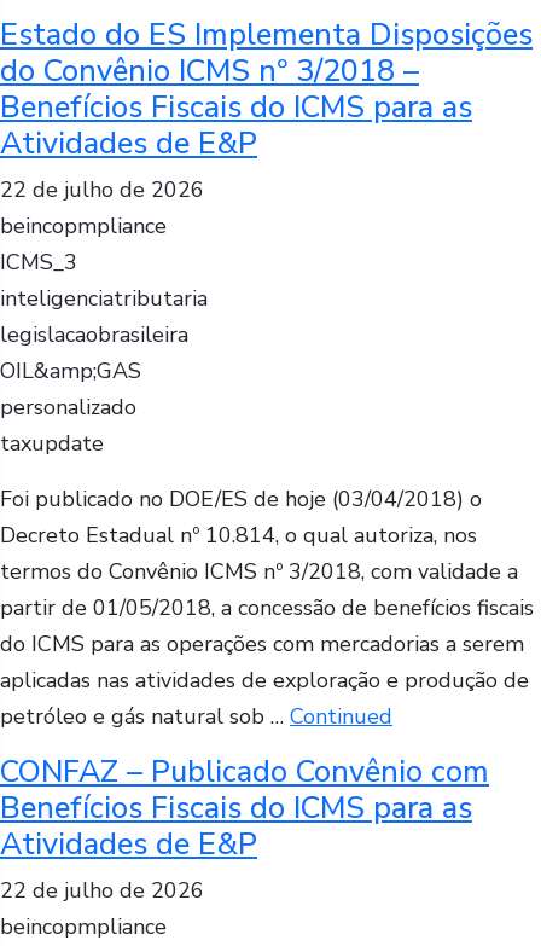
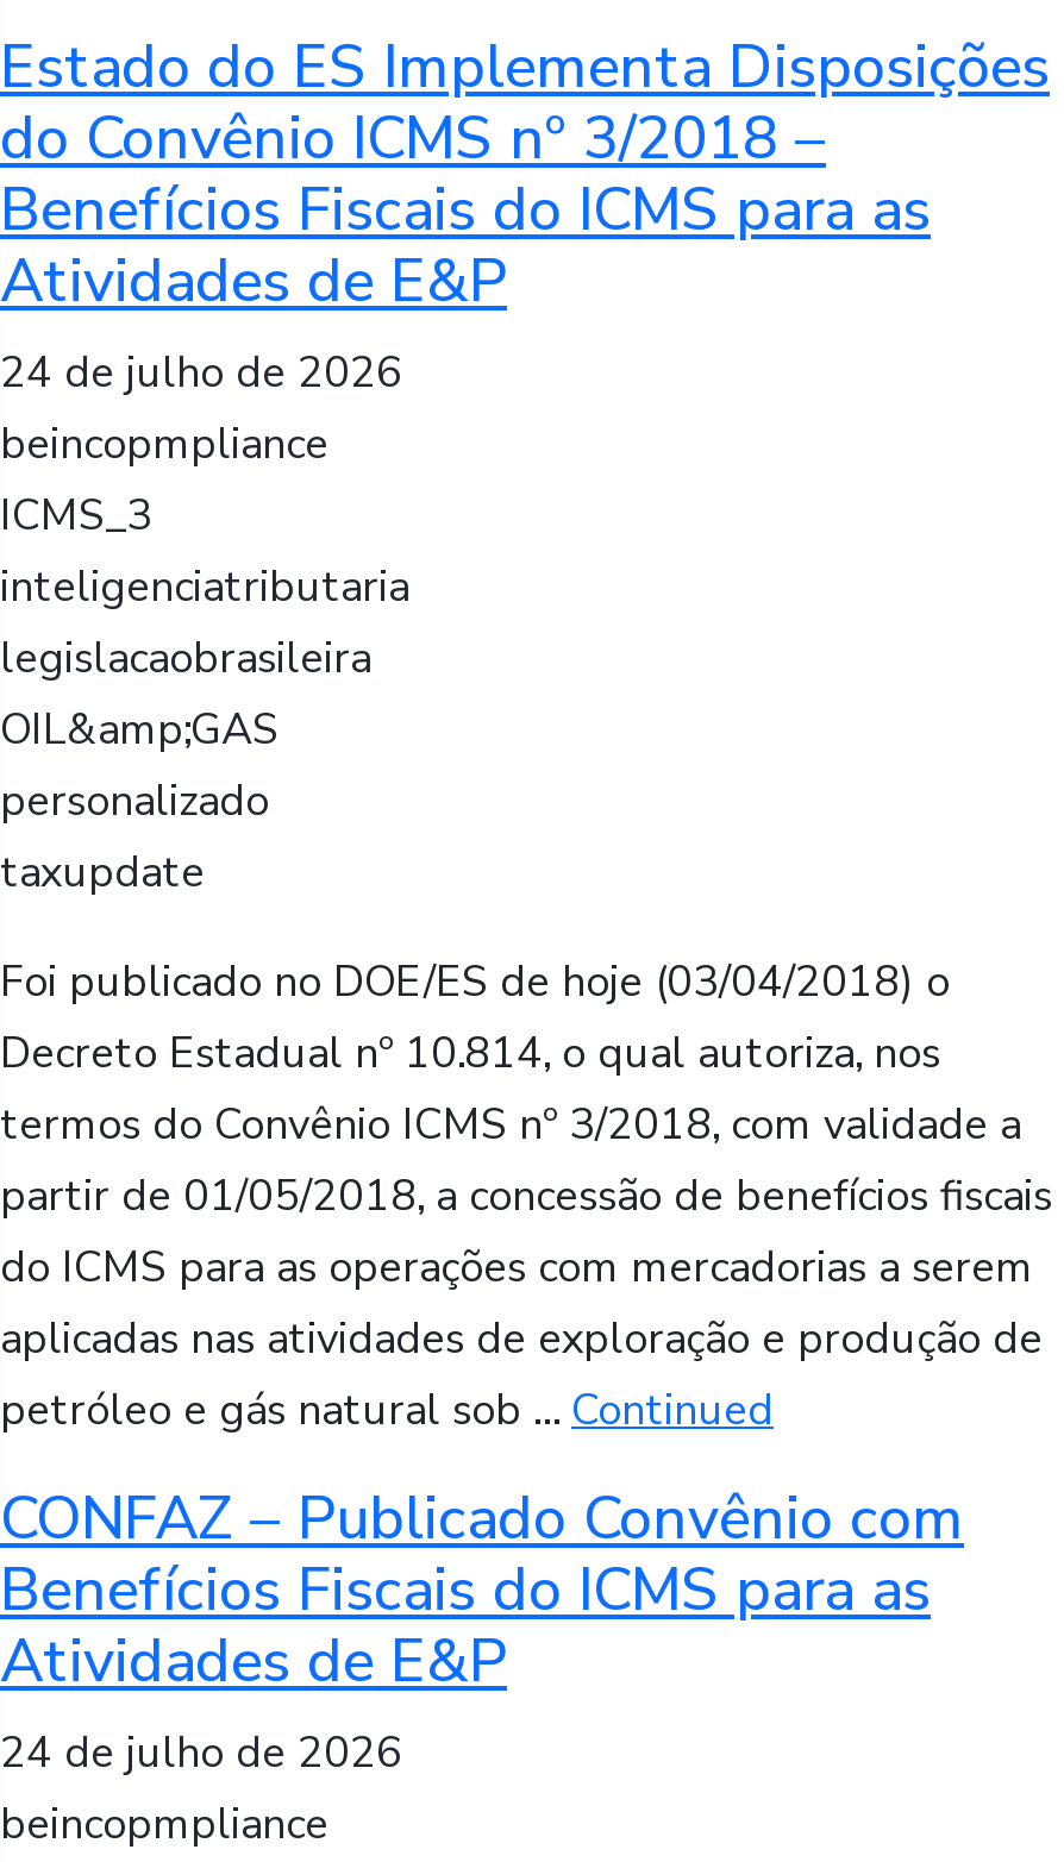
[0,175,204,204] 22 de julho de 2026 -> [0,344,402,401] 24 de julho de 2026
[0,876,204,905] 22 de julho de 2026 -> [0,1724,402,1781] 24 de julho de 2026

